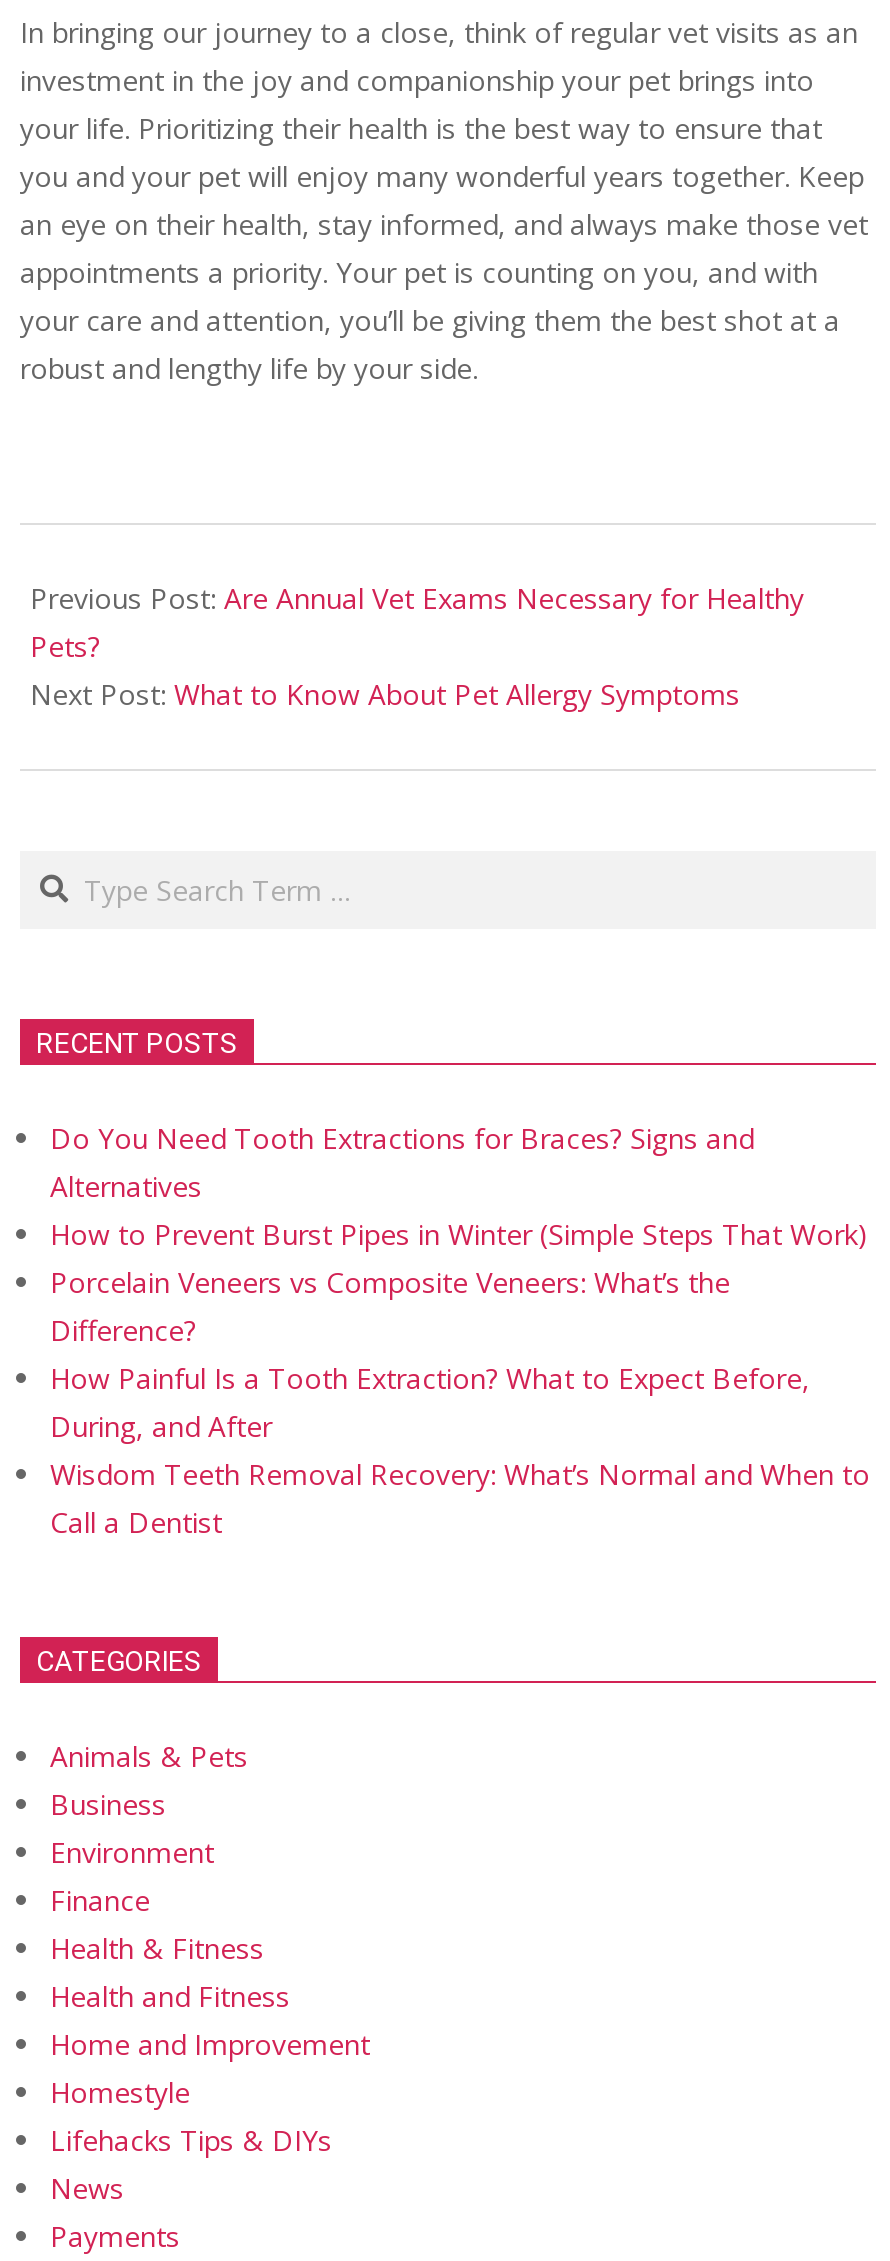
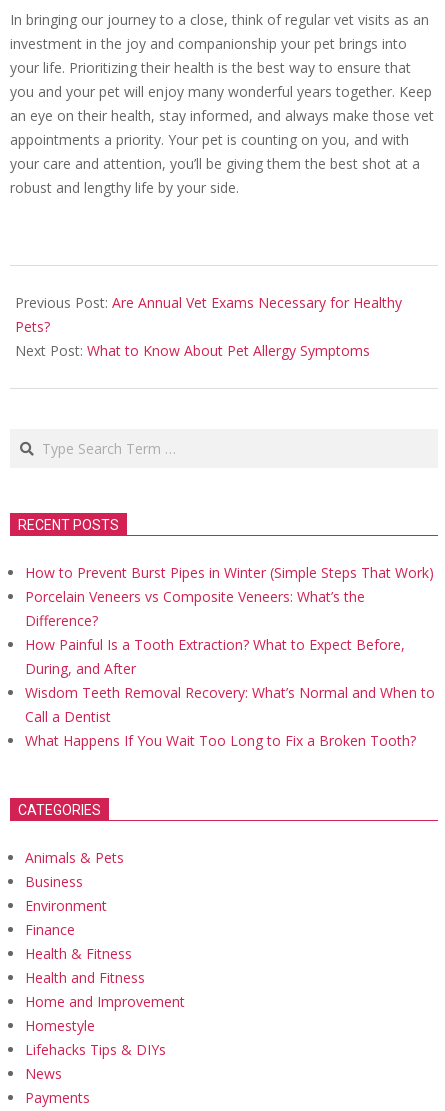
[50,1118,754,1204] Do You Need Tooth Extractions for Braces? Signs and | Alternatives -> none
moved [50,1214,870,1540] -> [25,563,435,726]: How to Prevent Burst Pipes in Winter (Simple Steps That Work) | Porcelain Veneers vs Composite Veneers: What’s the | Difference? | How Painful Is a Tooth Extraction? What to Expect Before, | During, and After | Wisdom Teeth Removal Recovery: What’s Normal and When to | Call a Dentist
none -> [25,731,416,750] What Happens If You Wait Too Long to Fix a Broken Tooth?

